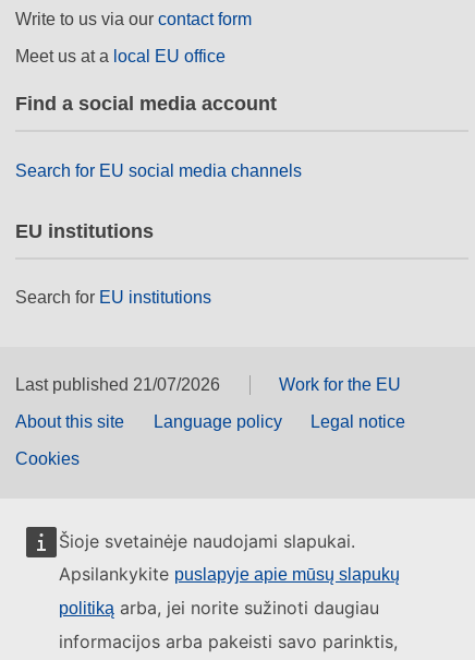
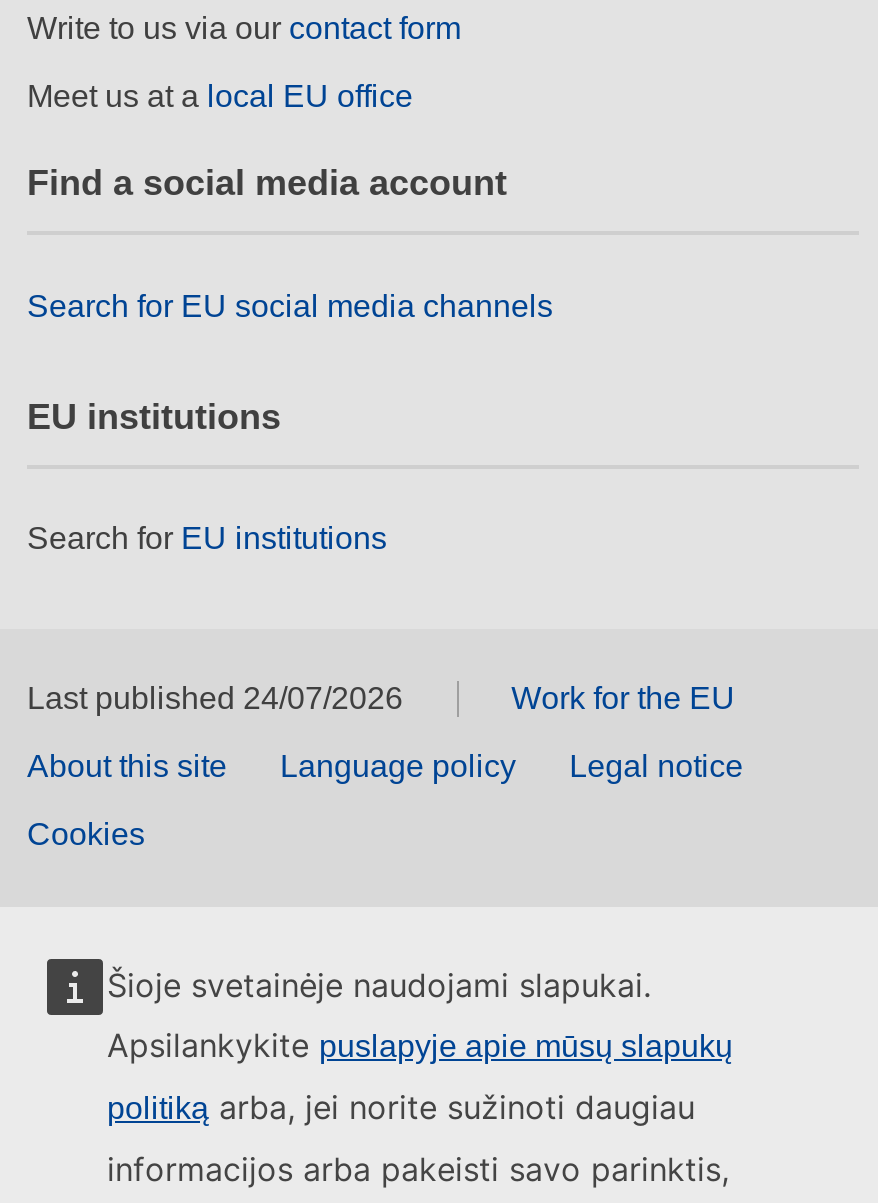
[15,376,220,394] Last published 21/07/2026 -> [27,682,403,716] Last published 24/07/2026

